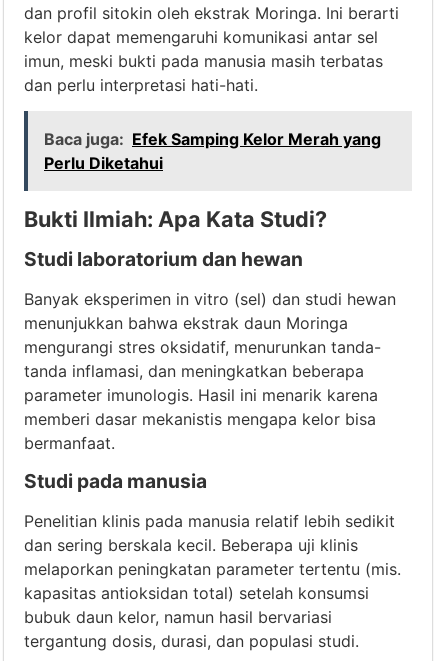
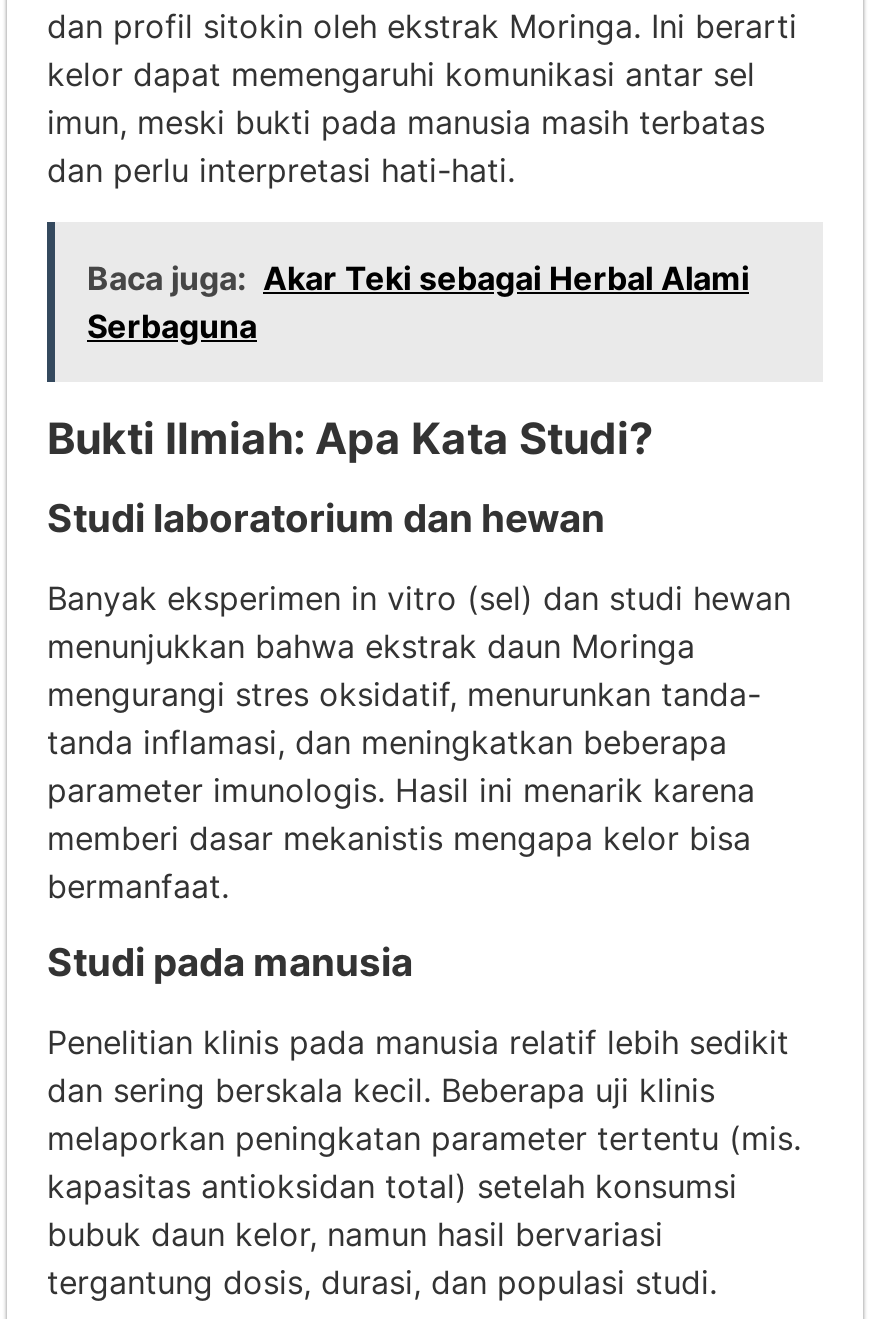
[44,129,381,173] Baca juga: Efek Samping Kelor Merah yang | Perlu Diketahui -> [87,259,749,347] Baca juga: Akar Teki sebagai Herbal Alami | Serbaguna

